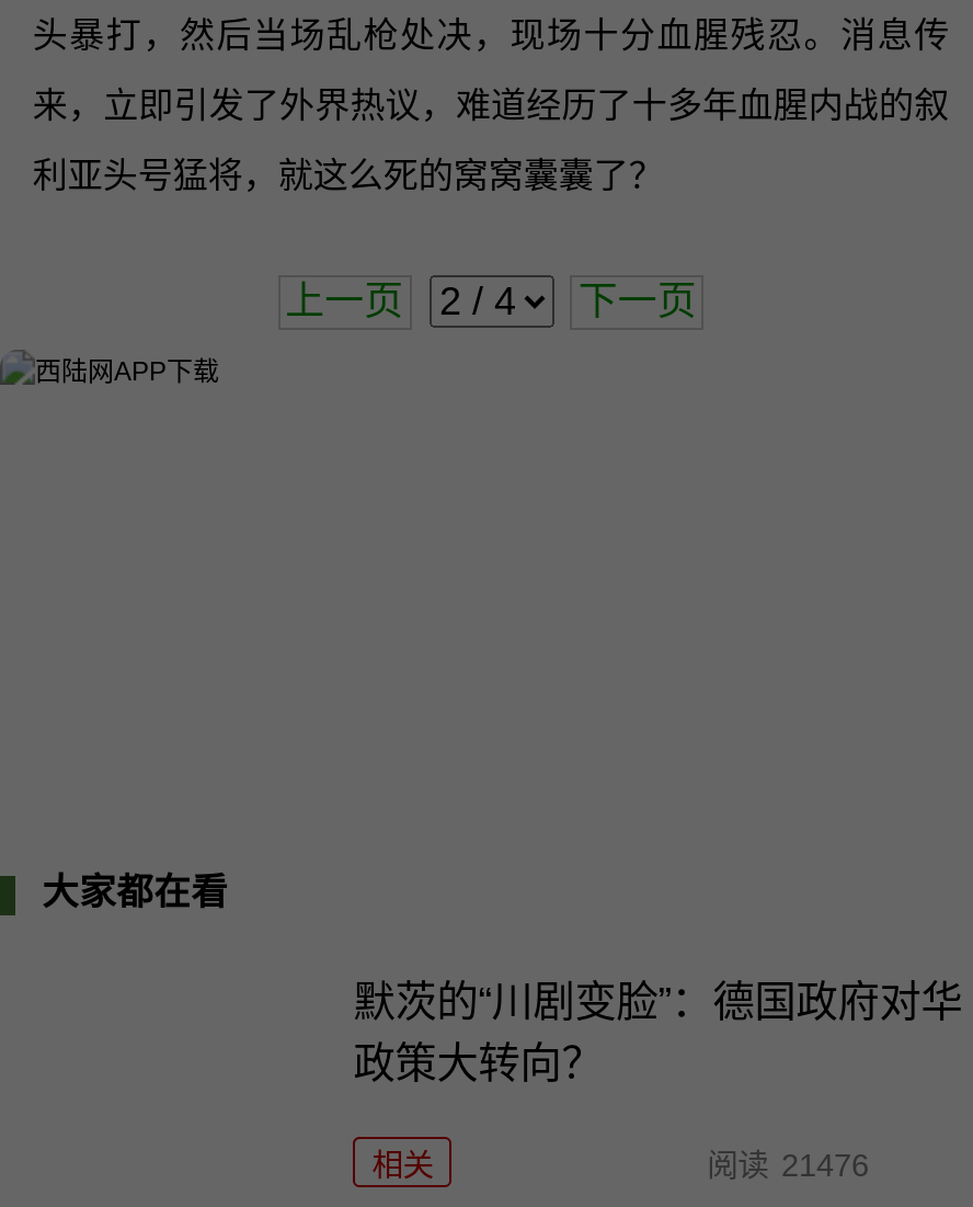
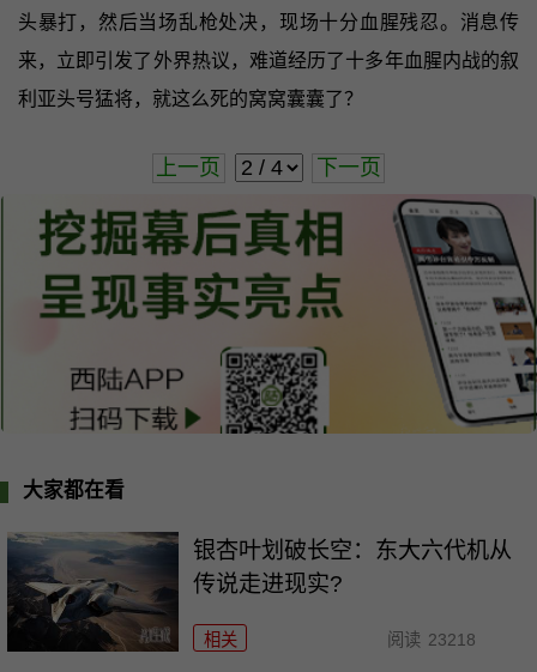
none -> [4,194,533,435] [image]
none -> [6,531,180,653] [image]
[353,979,963,1086] 默茨的“川剧变脸”：德国政府对华 | 政策大转向？ -> [193,538,512,597] 银杏叶划破长空：东大六代机从 | 传说走进现实?
[707,1148,869,1183] 阅读 21476 -> [387,630,475,649] 阅读 23218

